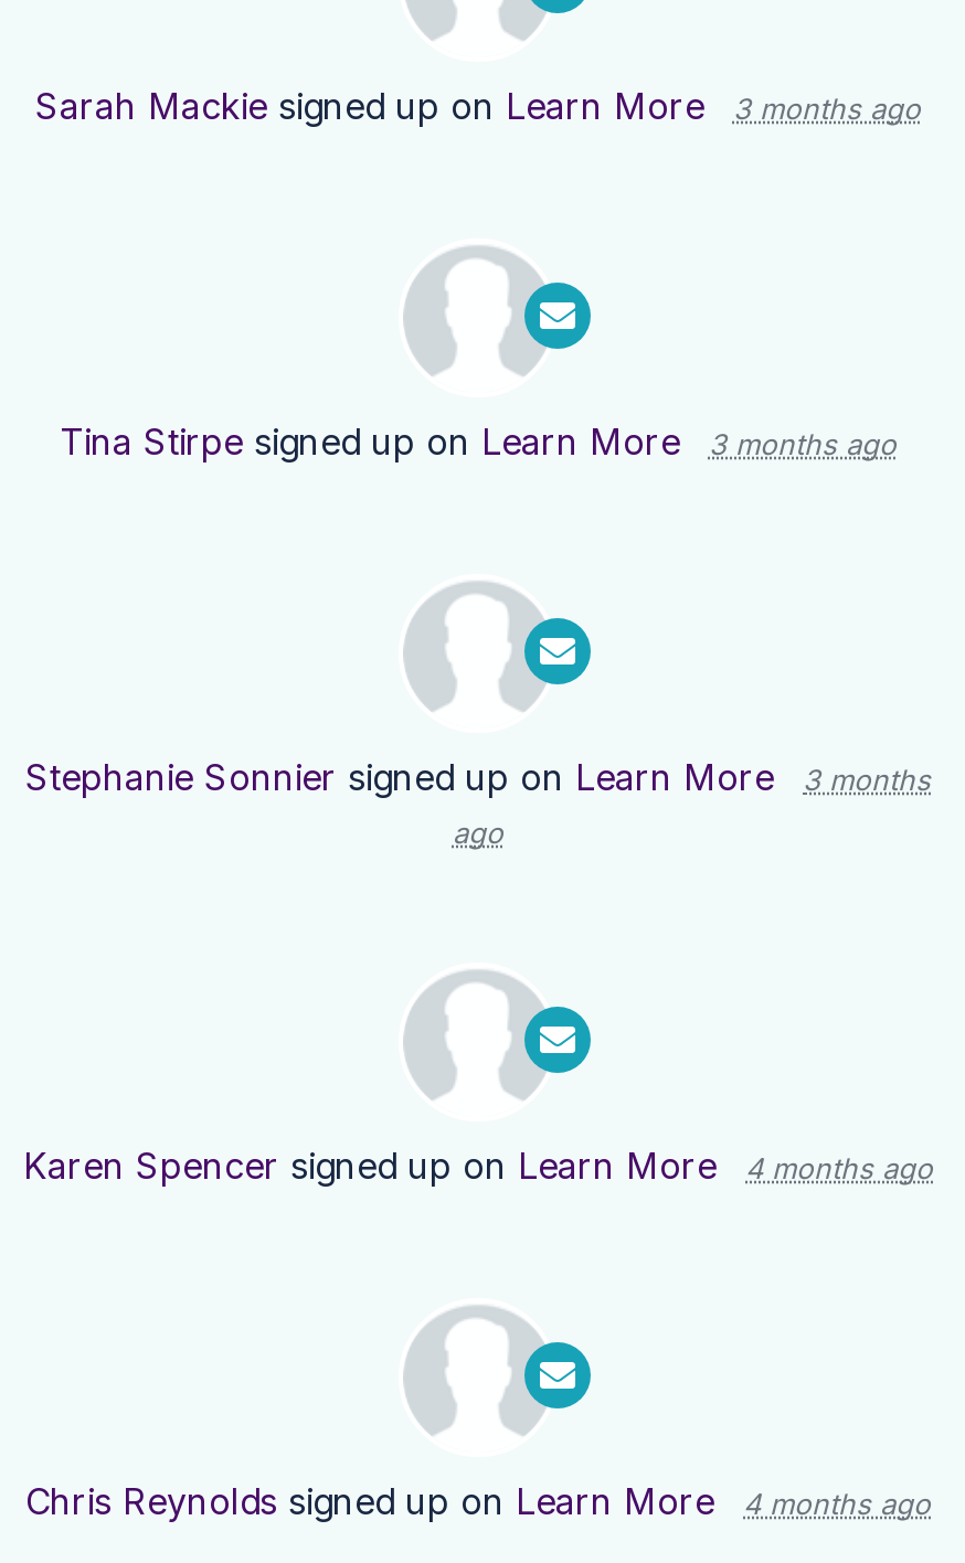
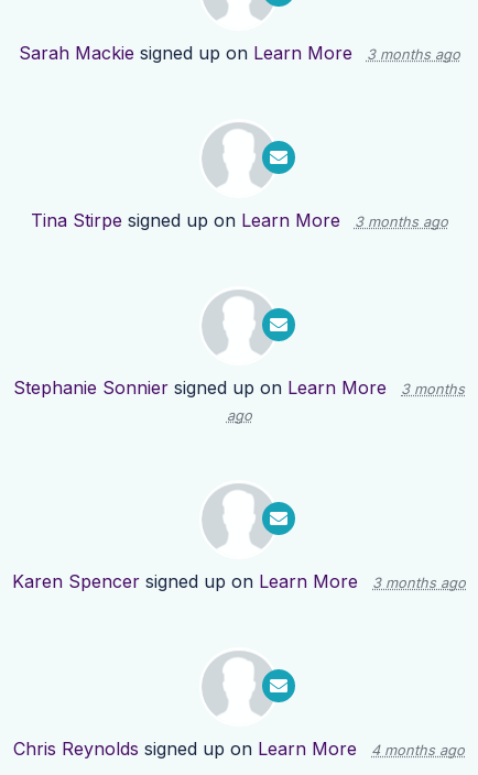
[23,1145,933,1189] Karen Spencer signed up on Learn More 4 months ago -> [12,571,466,593] Karen Spencer signed up on Learn More 3 months ago

